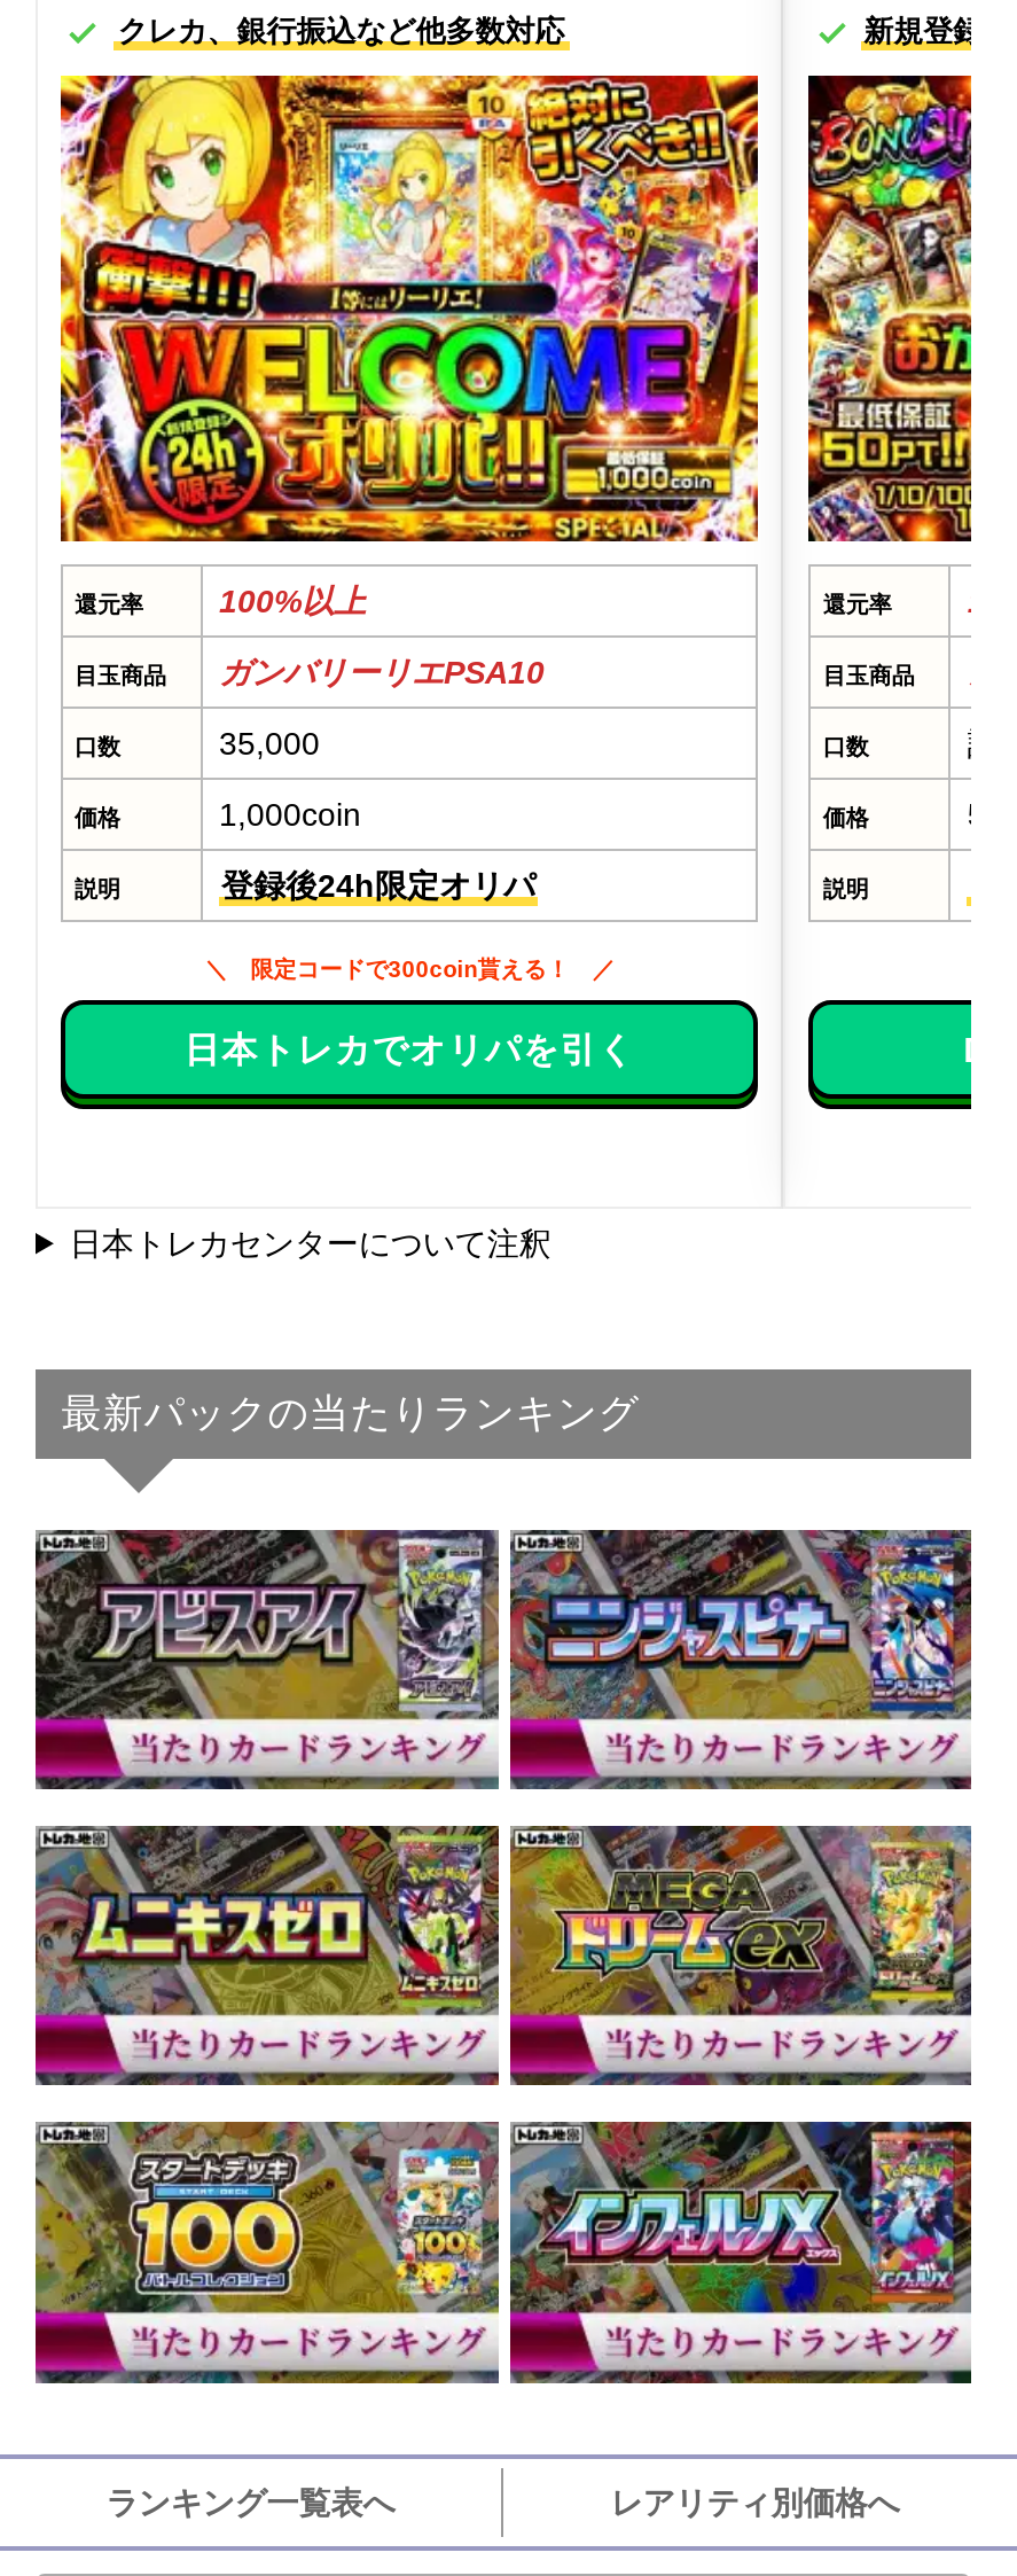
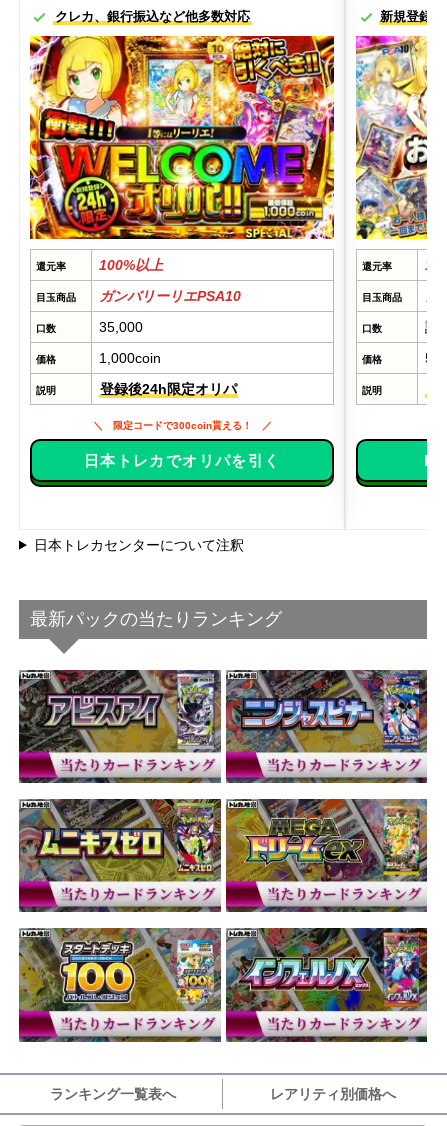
[806,73,973,544] [image] -> [355,35,428,240] [image]

